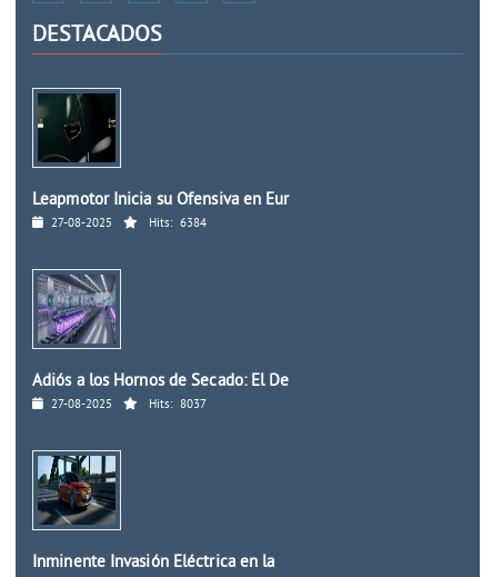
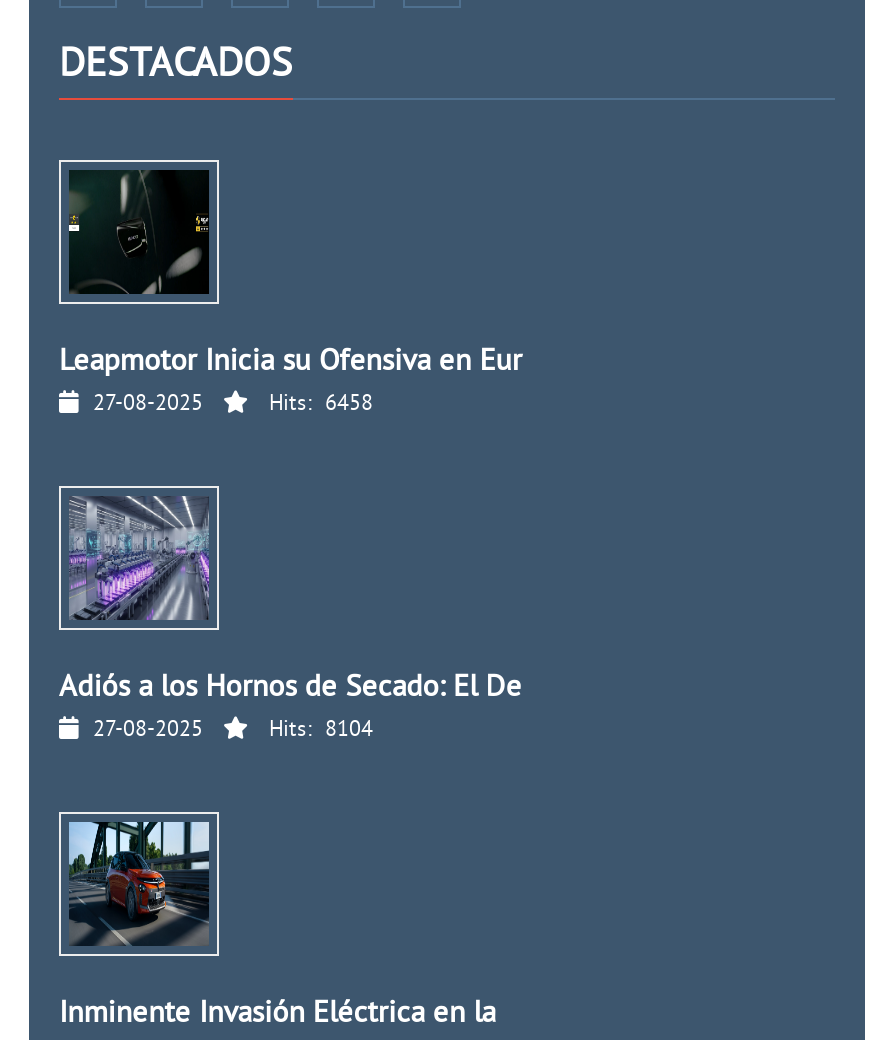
[149,216,207,231] Hits: 6384 -> [269,390,373,418] Hits: 6458
[149,397,207,413] Hits: 8037 -> [269,716,373,744] Hits: 8104

